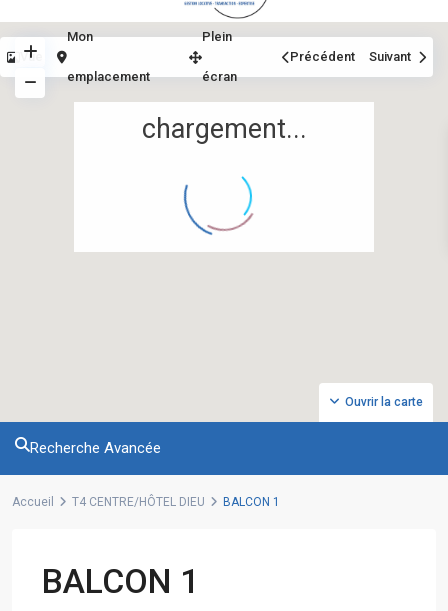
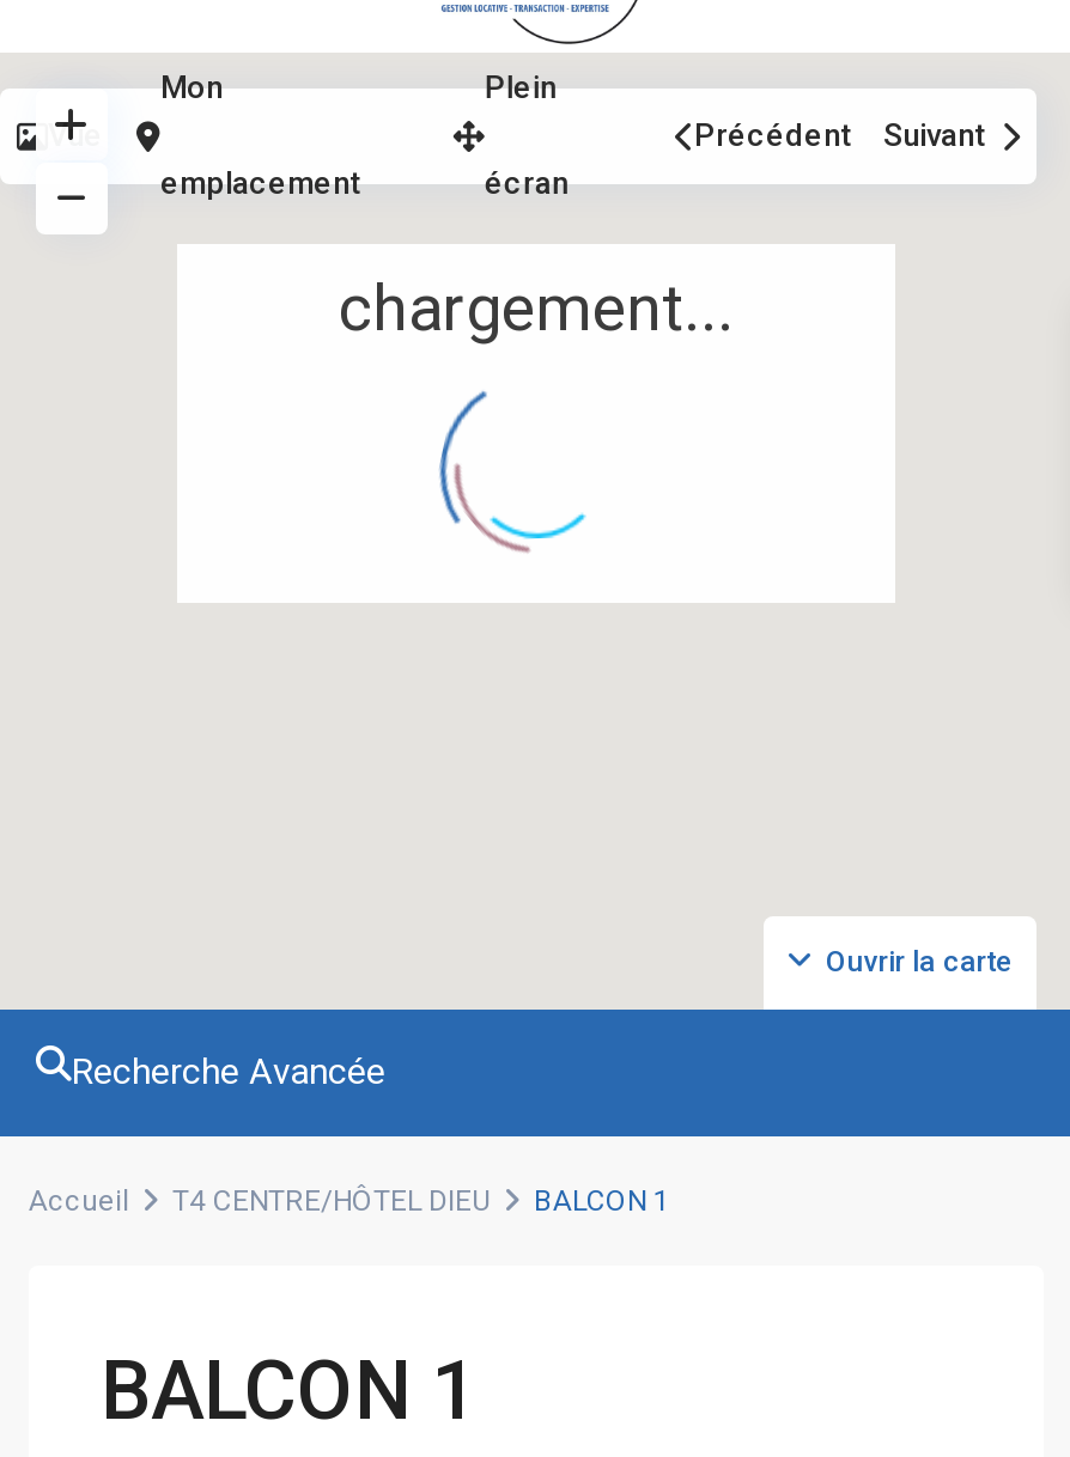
[187,164,254,236] [image] -> [445,390,603,562] [image]

